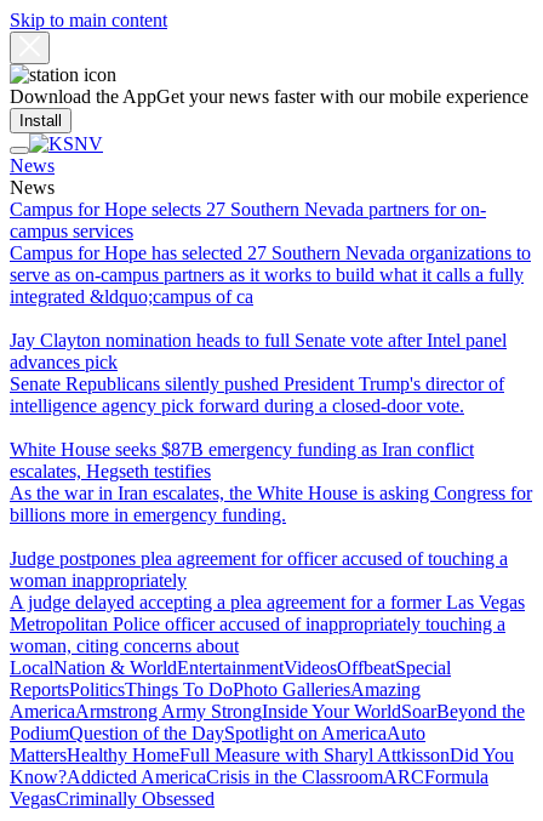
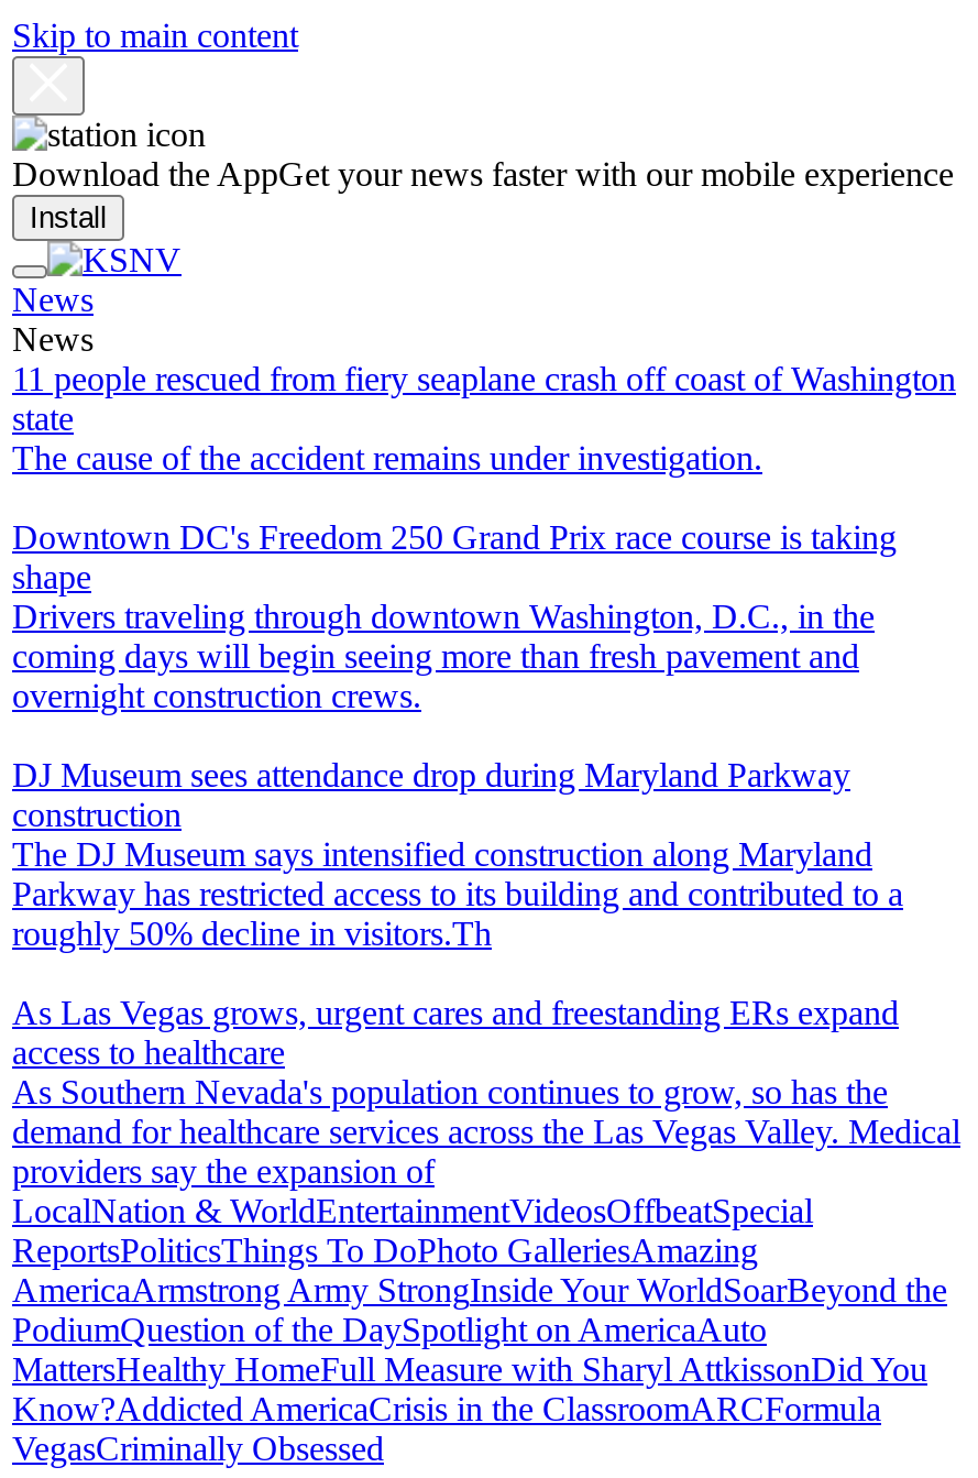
[10,199,531,307] Campus for Hope selects 27 Southern Nevada partners for on- | campus services | Campus for Hope has selected 27 Southern Nevada organizations to | serve as on-campus partners as it works to build what it calls a fully | integrated &ldquo;campus of ca -> [12,360,956,477] 11 people rescued from fiery seaplane crash off coast of Washington | state | The cause of the accident remains under investigation.
[10,330,507,416] Jay Clayton nomination heads to full Senate vote after Intel panel | advances pick | Senate Republicans silently pushed President Trump's director of | intelligence agency pick forward during a closed-door vote. -> [12,518,897,714] Downtown DC's Freedom 250 Grand Prix race course is taking | shape | Drivers traveling through downtown Washington, D.C., in the | coming days will begin seeing more than fresh pavement and | overnight construction crews.
[10,439,532,525] White House seeks $87B emergency funding as Iran conflict | escalates, Hegseth testifies | As the war in Iran escalates, the White House is asking Congress for | billions more in emergency funding. -> [12,756,903,952] DJ Museum sees attendance drop during Maryland Parkway | construction | The DJ Museum says intensified construction along Maryland | Parkway has restricted access to its building and contributed to a | roughly 50% decline in visitors.Th
[10,548,525,656] Judge postpones plea agreement for officer accused of touching a | woman inappropriately | A judge delayed accepting a plea agreement for a former Las Vegas | Metropolitan Police officer accused of inappropriately touching a | woman, citing concerns about -> [12,994,960,1190] As Las Vegas grows, urgent cares and freestanding ERs expand | access to healthcare | As Southern Nevada's population continues to grow, so has the | demand for healthcare services across the Las Vegas Valley. Medical | providers say the expansion of

